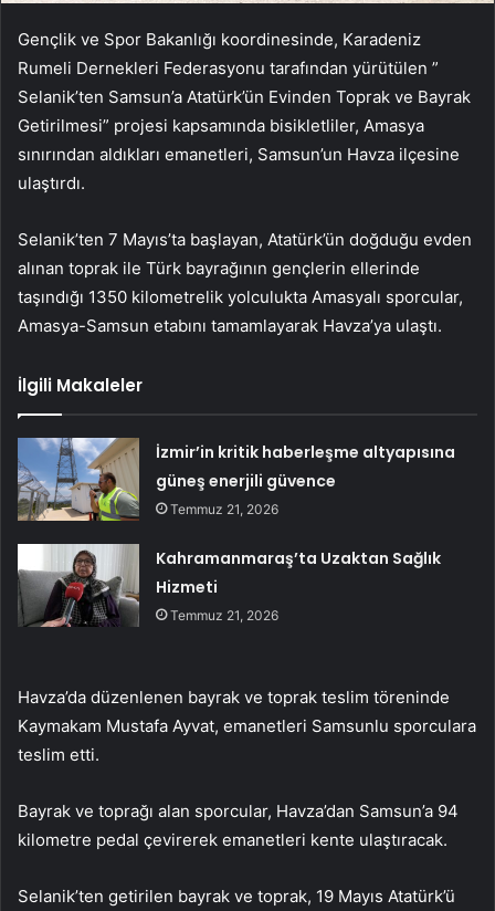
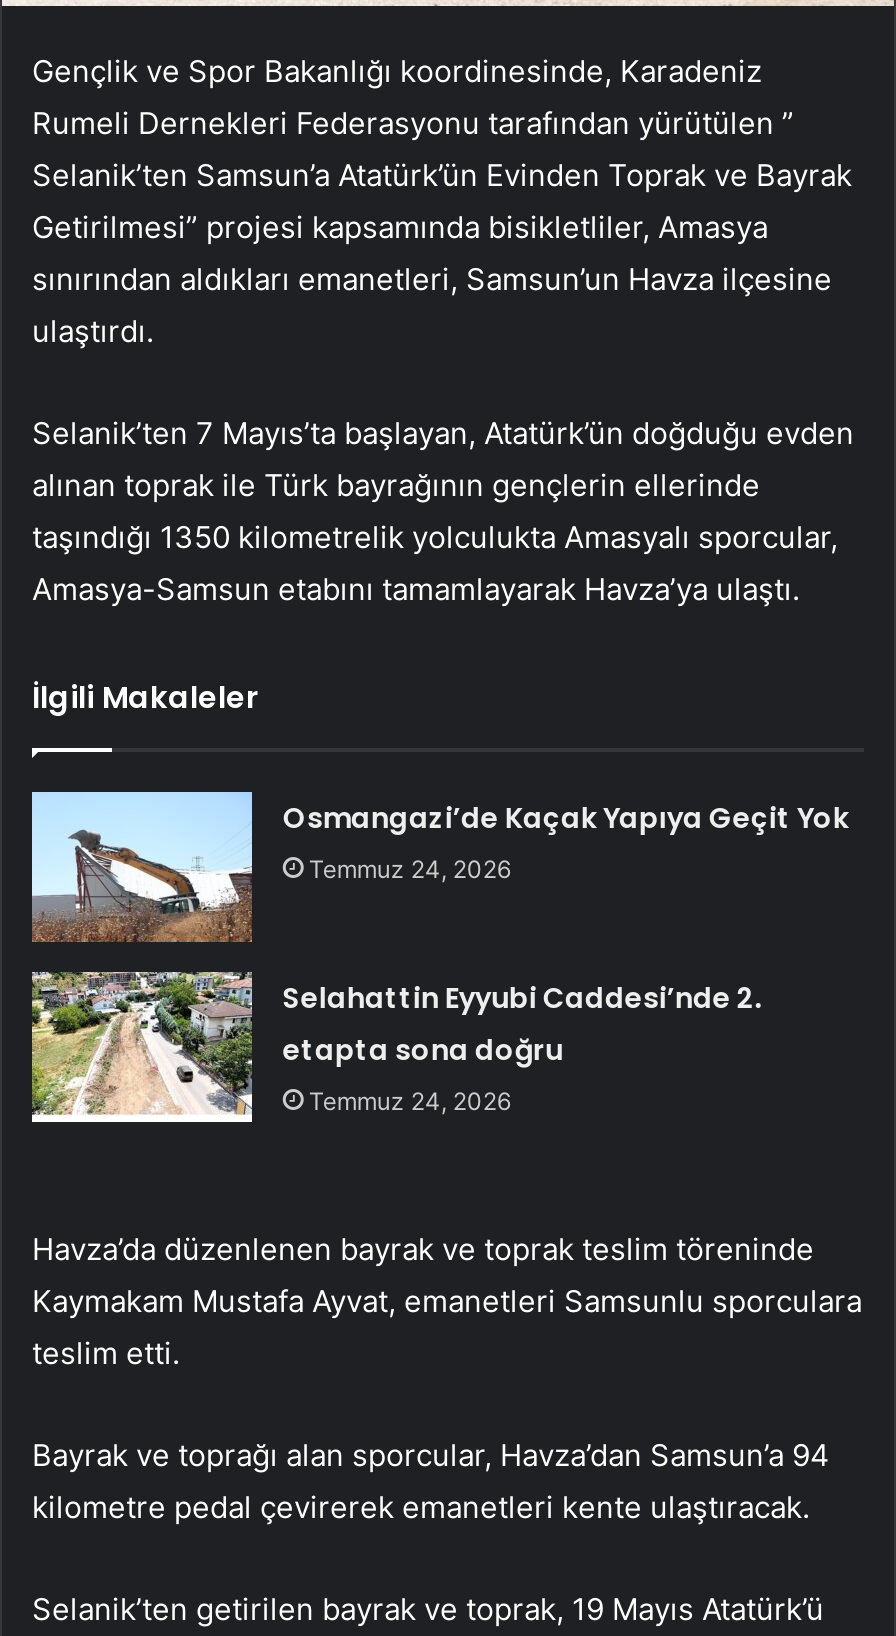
[17,437,456,522] [image] | İzmir’in kritik haberleşme altyapısına | güneş enerjili güvence | Temmuz 21, 2026 -> [30,790,849,944] [image] | Osmangazi’de Kaçak Yapıya Geçit Yok | Temmuz 24, 2026
[17,543,441,628] [image] | Kahramanmaraş’ta Uzaktan Sağlık | Hizmeti | Temmuz 21, 2026 -> [30,970,763,1124] [image] | Selahattin Eyyubi Caddesi’nde 2. | etapta sona doğru | Temmuz 24, 2026

